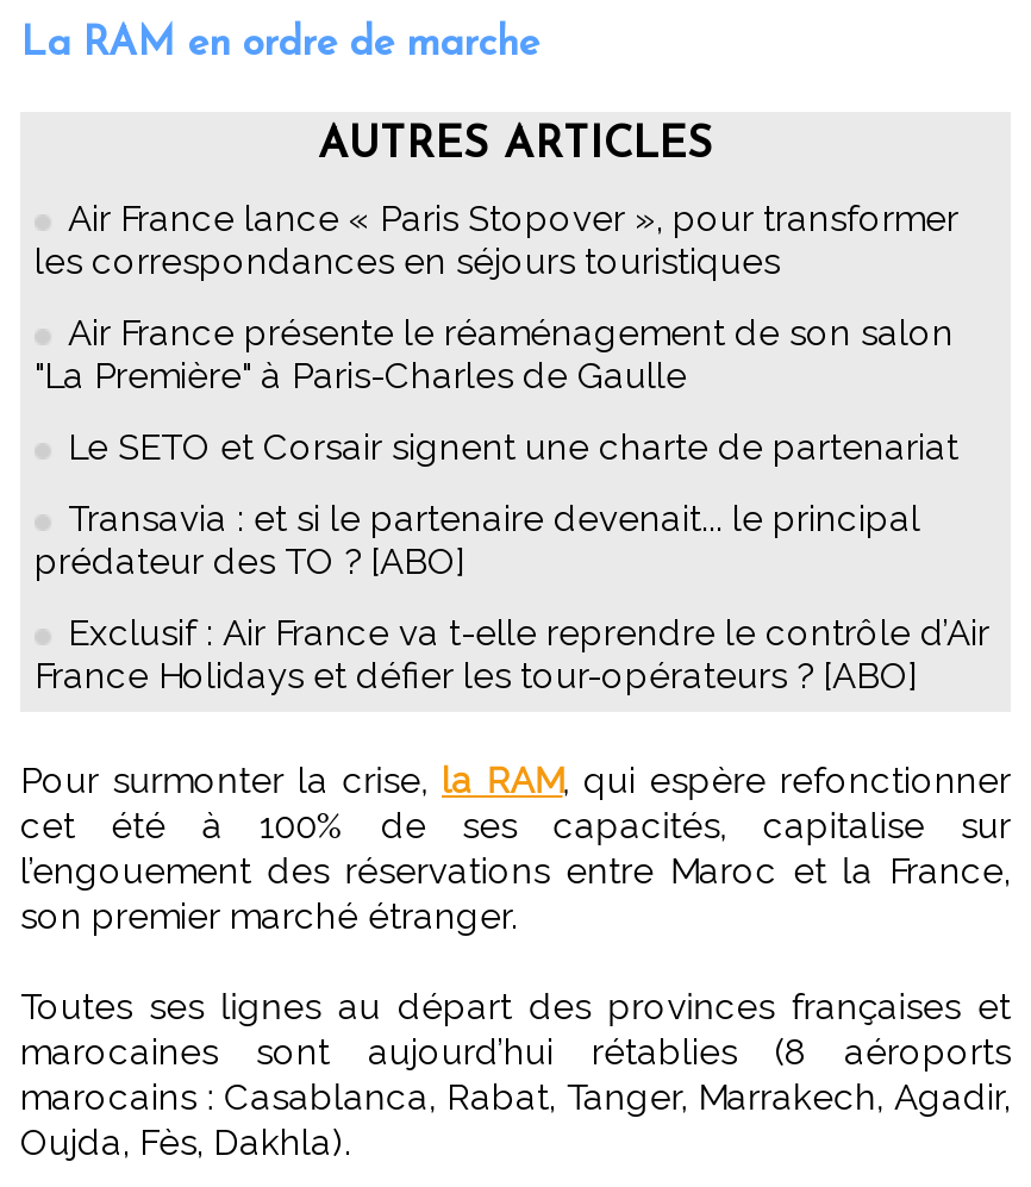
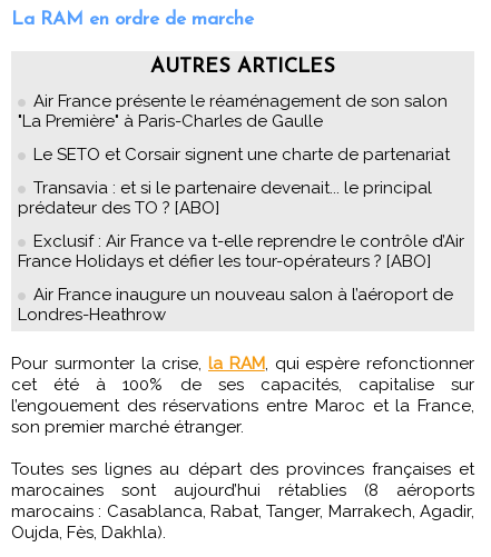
[35,198,958,284] Air France lance « Paris Stopover », pour transformer | les correspondances en séjours touristiques -> none
moved [35,313,989,698] -> [18,91,464,272]: Air France présente le réaménagement de son salon | "La Première" à Paris-Charles de Gaulle | Le SETO et Corsair signent une charte de partenariat | Transavia : et si le partenaire devenait... le principal | prédateur des TO ? [ABO] | Exclusif : Air France va t-elle reprendre le contrôle d’Air | France Holidays et défier les tour-opérateurs ? [ABO]
none -> [18,285,453,325] Air France inaugure un nouveau salon à l’aéroport de | Londres-Heathrow

